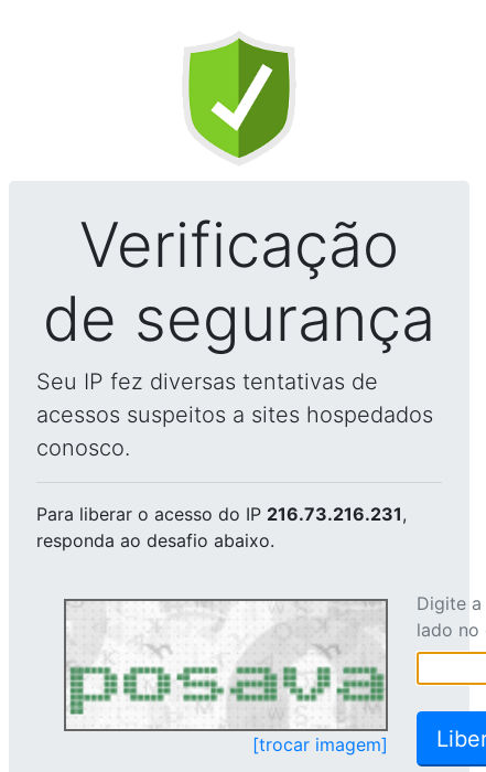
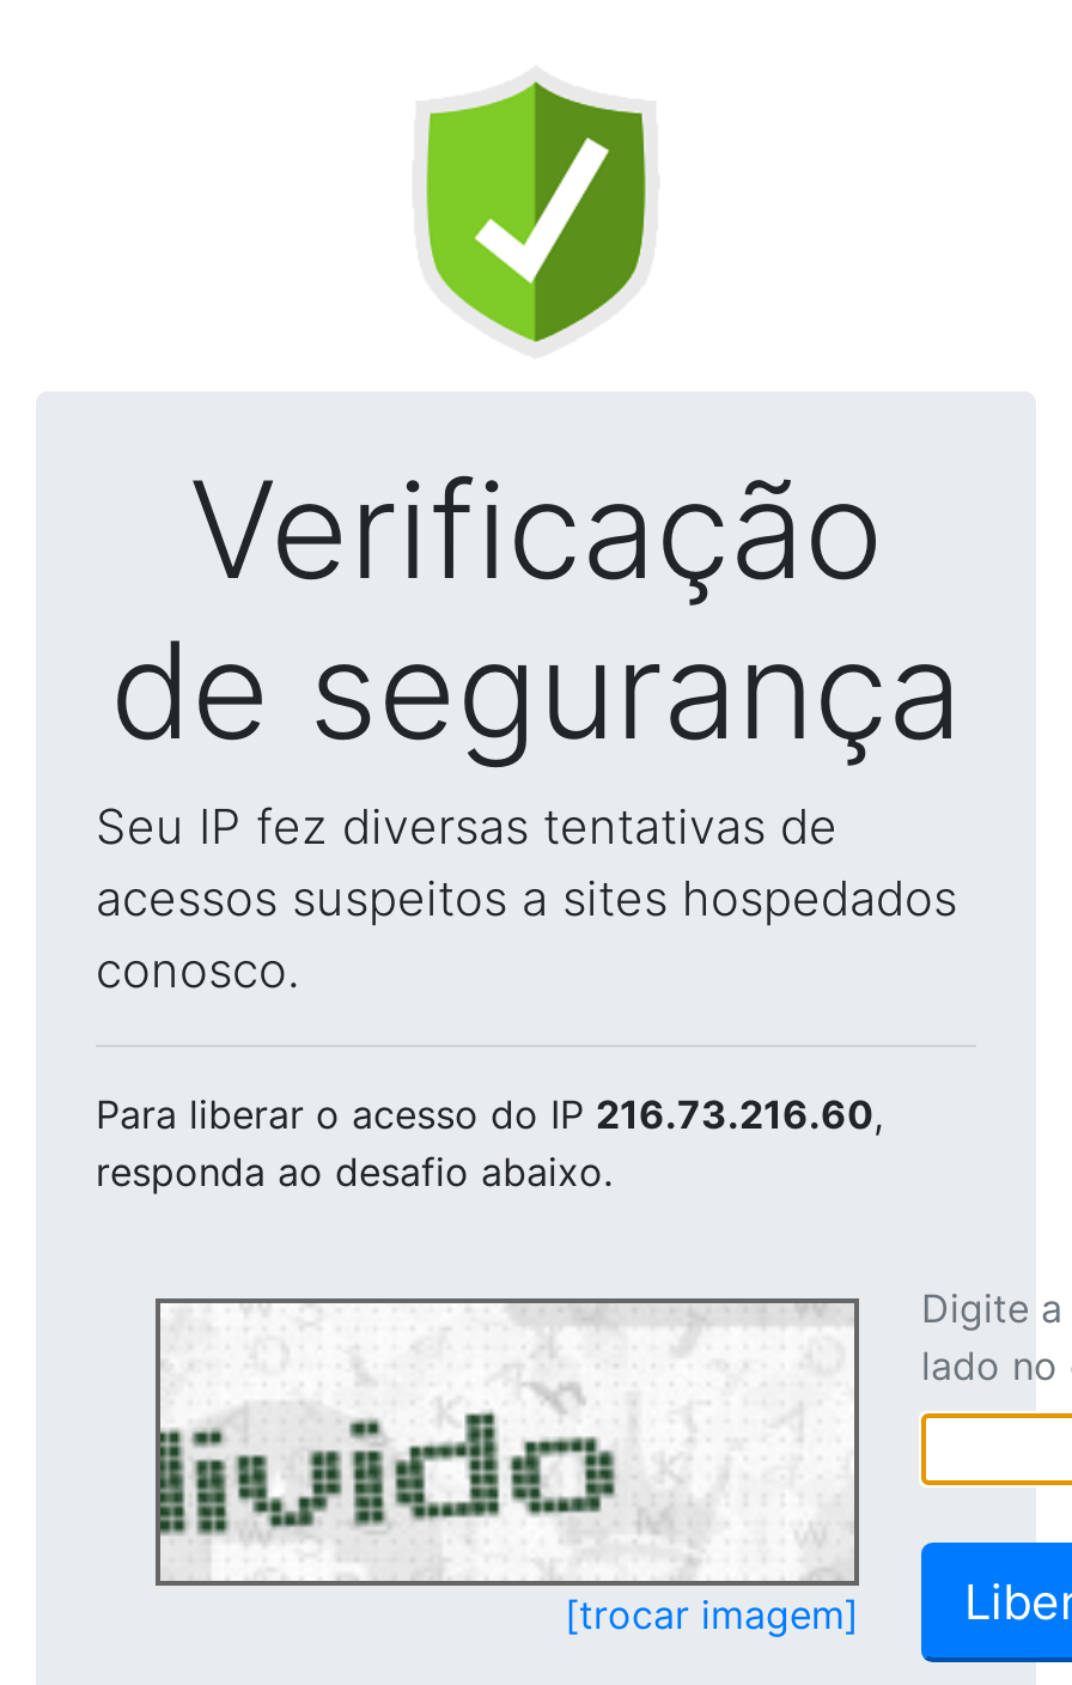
[36,503,407,525] Para liberar o acesso do IP 216.73.216.231, -> [96,1090,883,1138] Para liberar o acesso do IP 216.73.216.60,
[66,603,385,726] [image] -> [158,1306,854,1576] [image]

